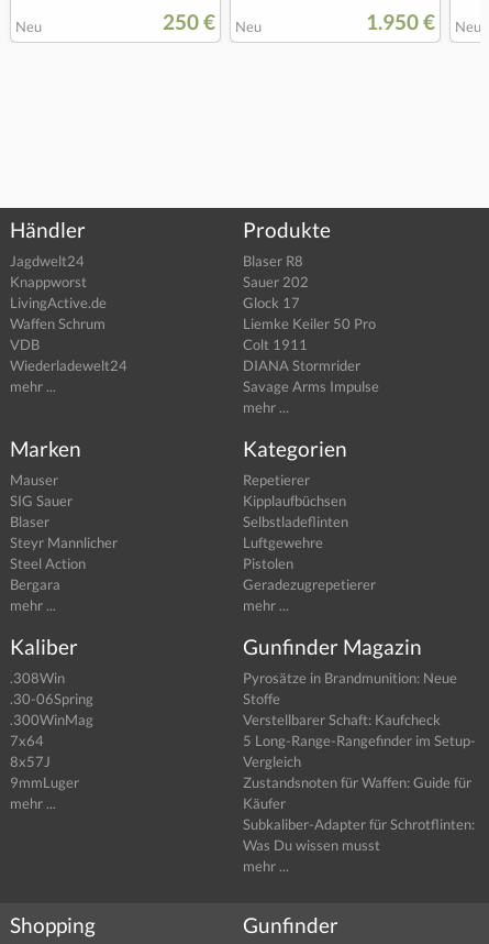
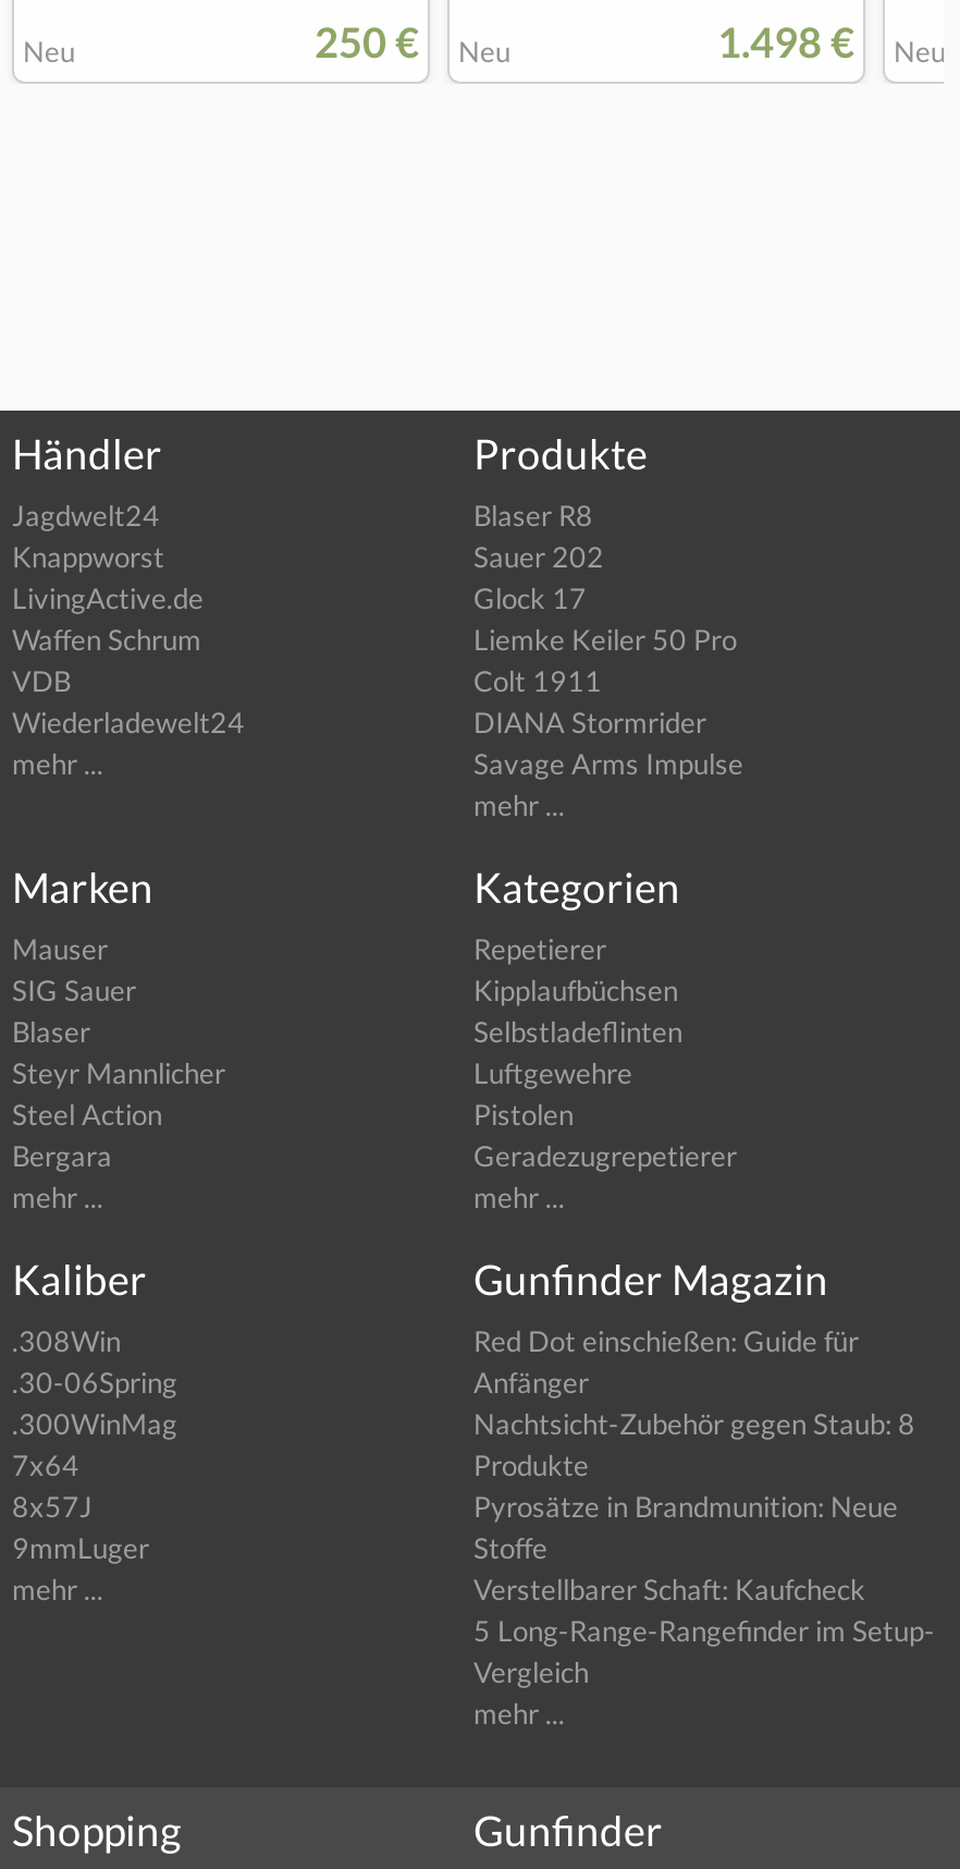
[366,9,481,35] 1.950 € Neu -> [717,17,946,70] 1.498 € Neu
moved [243,669,476,770] -> [473,1490,935,1690]: Pyrosätze in Brandmunition: Neue | Stoffe | Verstellbarer Schaft: Kaufcheck | 5 Long-Range-Rangefinder im Setup- | Vergleich
none -> [473,1324,915,1483] Red Dot einschießen: Guide für | Anfänger | Nachtsicht-Zubehör gegen Staub: 8 | Produkte
[243,773,475,854] Zustandsnoten für Waffen: Guide für | Käufer | Subkaliber-Adapter für Schrotflinten: | Was Du wissen musst -> none

